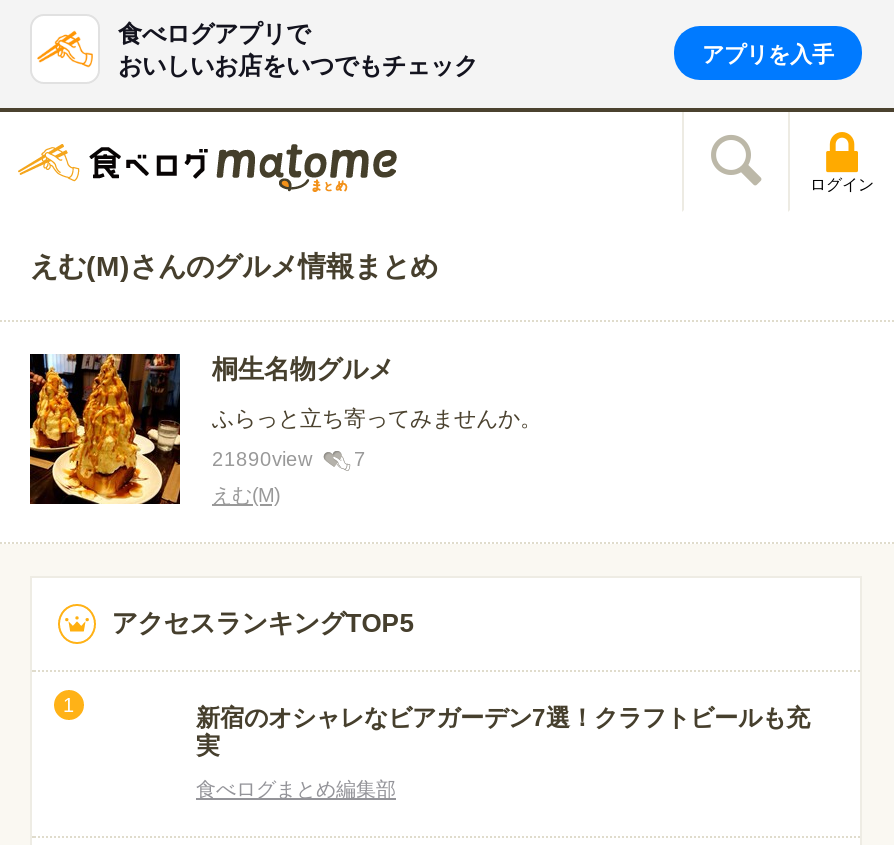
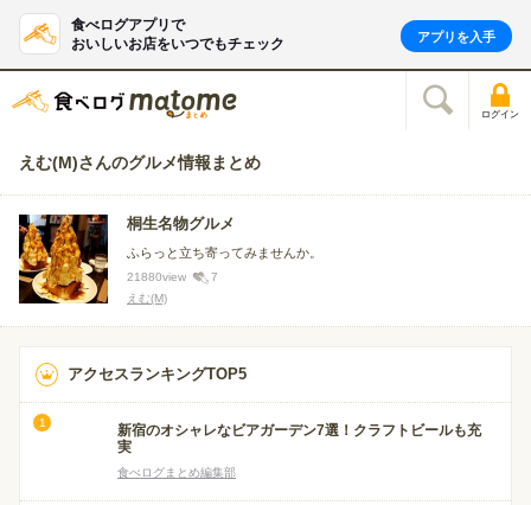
[212,448,366,470] 21890view 7 -> [127,270,218,283] 21880view 7

